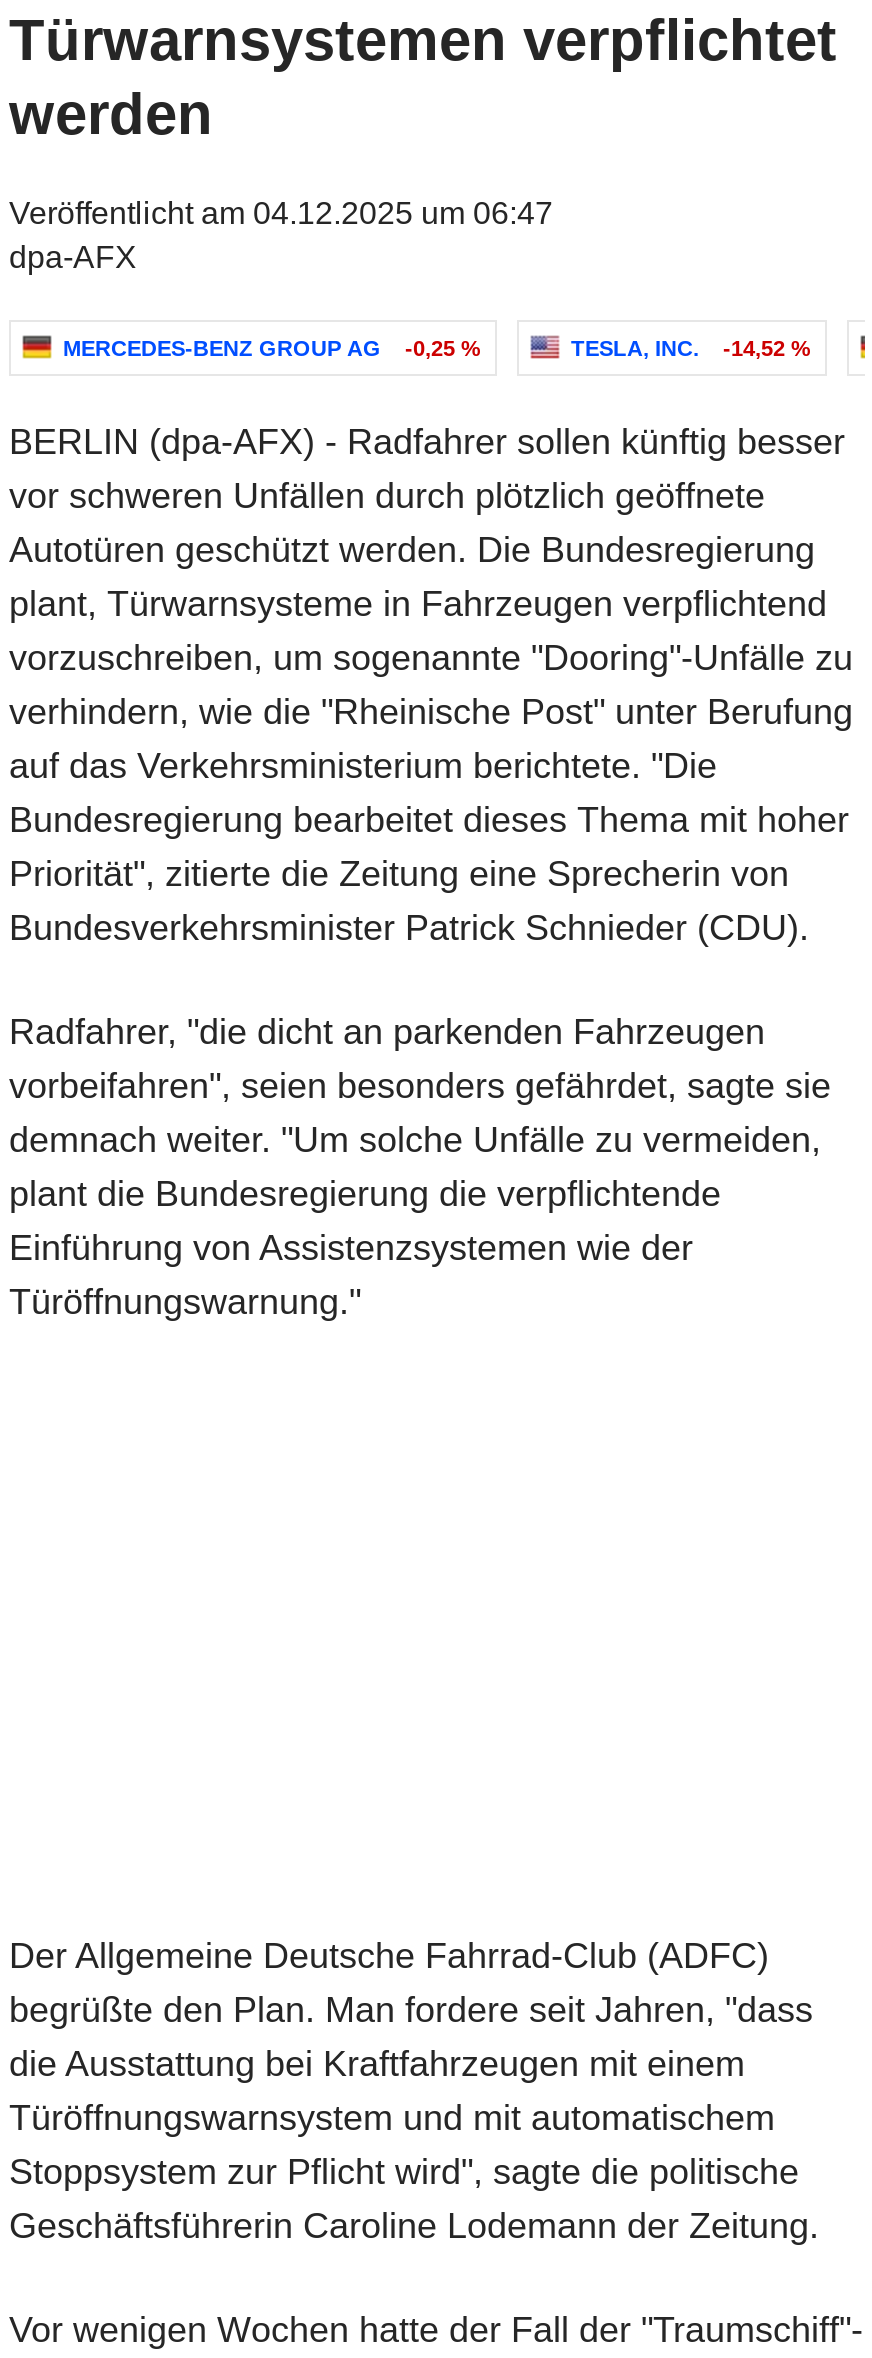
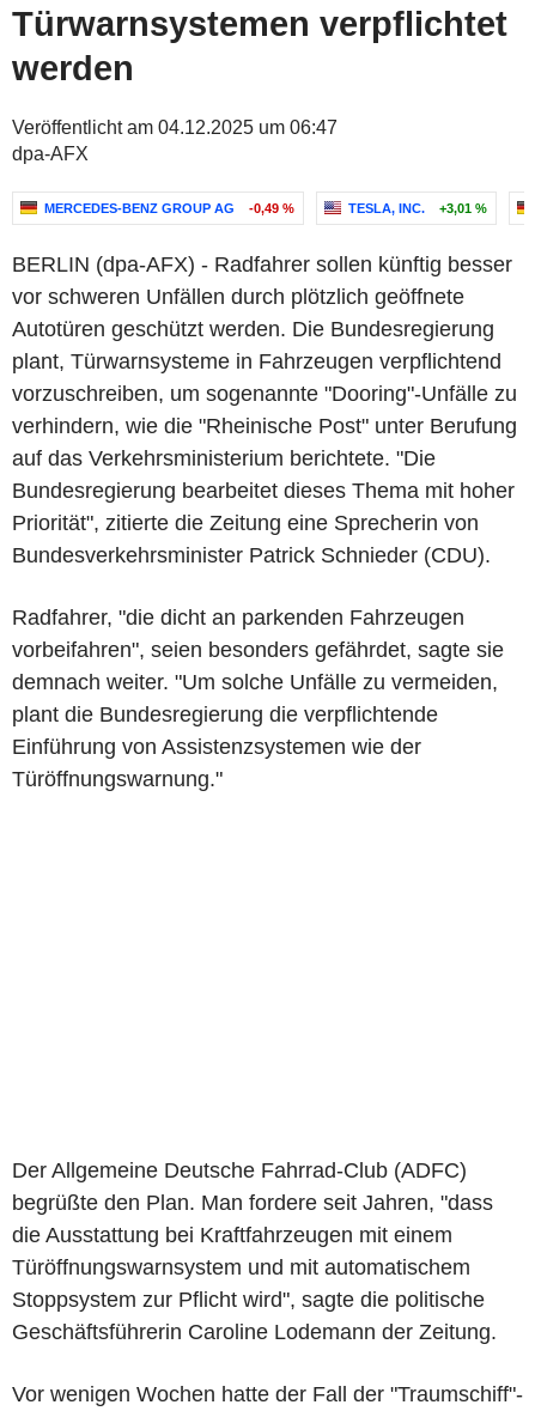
[63,336,481,360] MERCEDES-BENZ GROUP AG -0,25 % -> [44,201,294,215] MERCEDES-BENZ GROUP AG -0,49 %
[571,336,811,360] TESLA, INC. -14,52 % -> [348,201,487,215] TESLA, INC. +3,01 %

